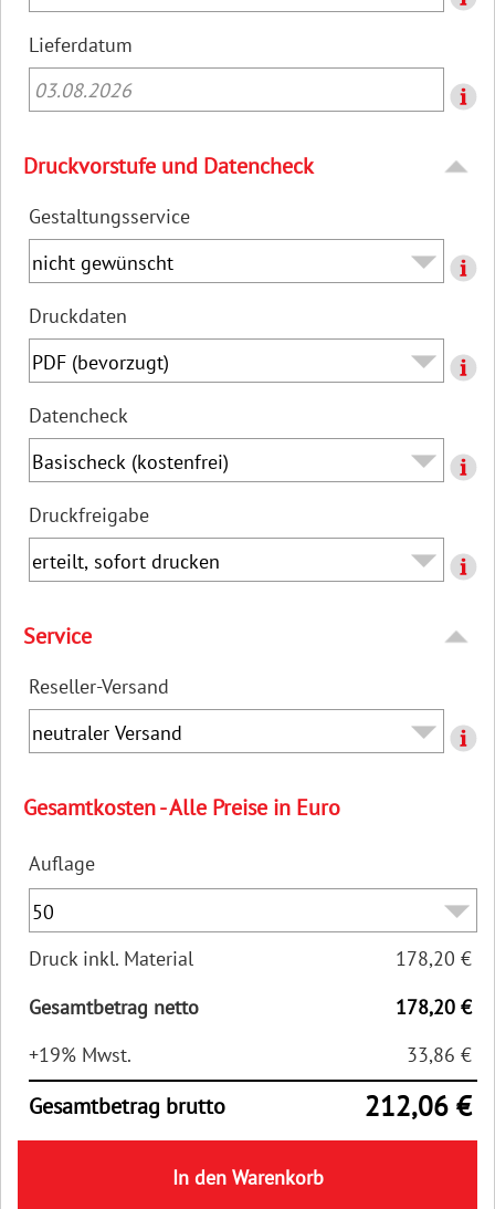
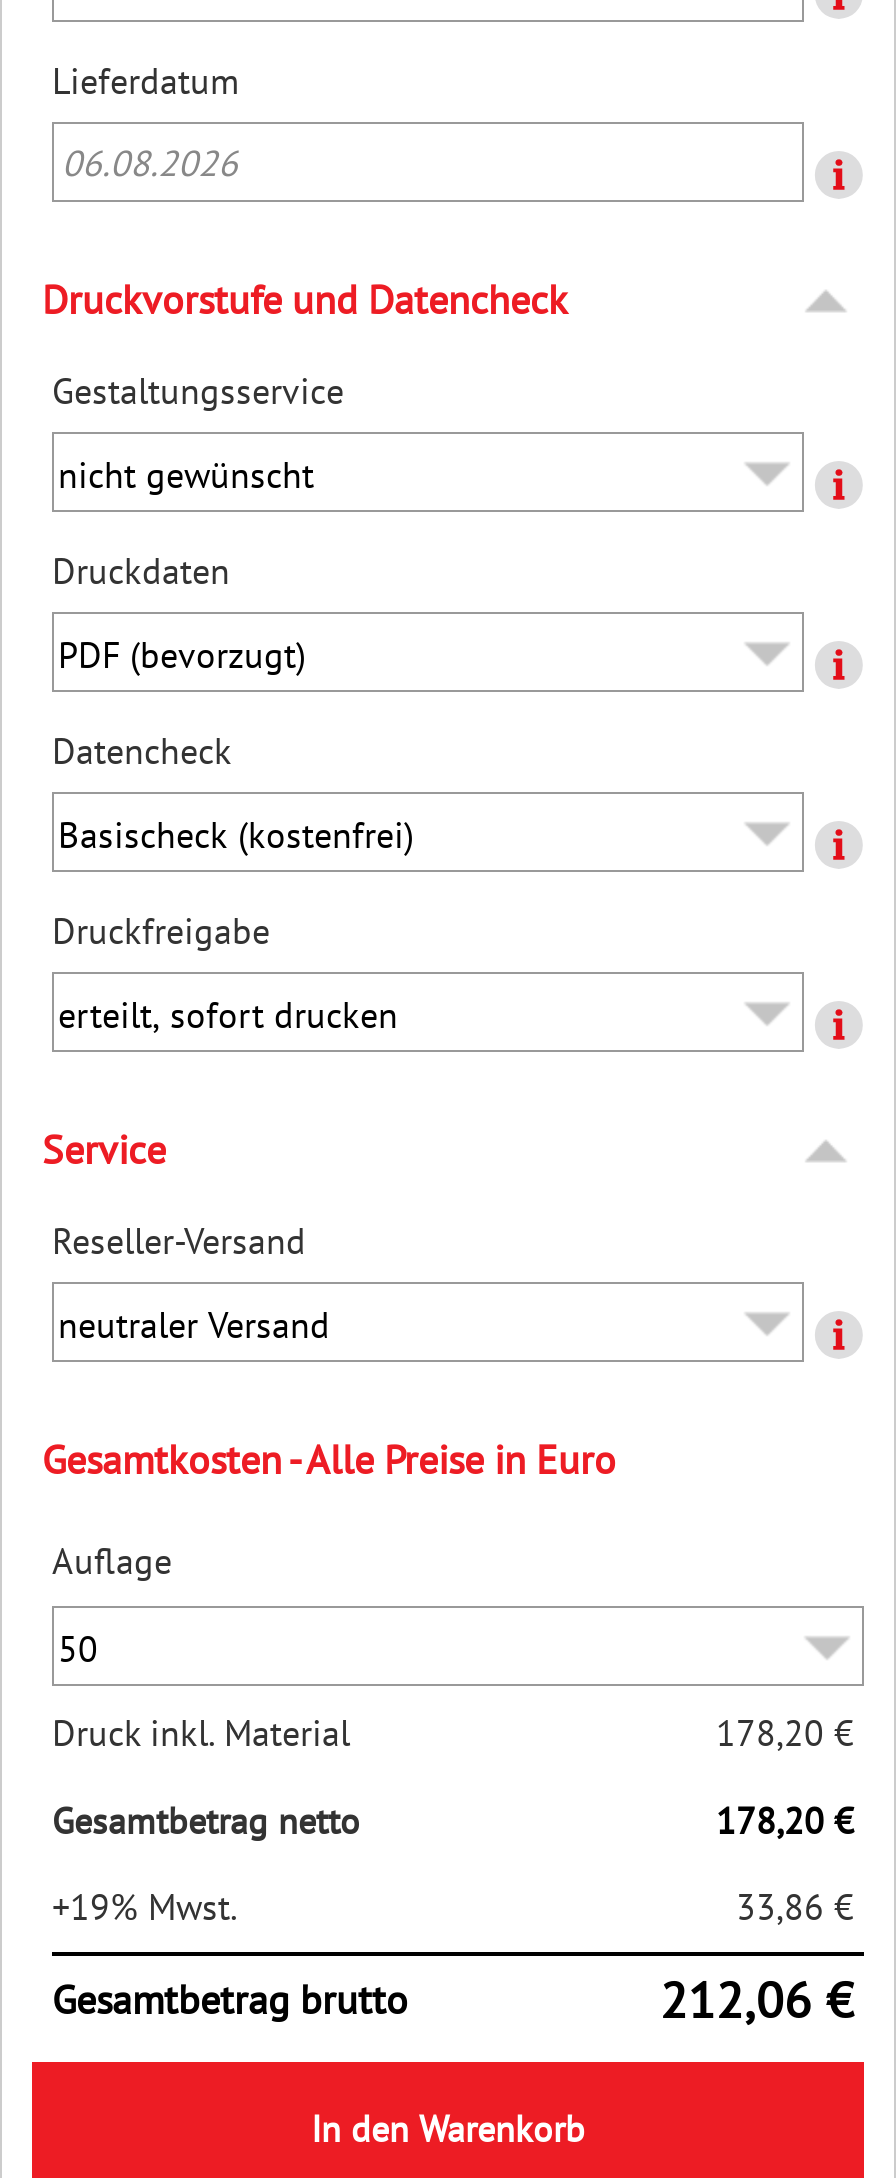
[34,77,131,103] 03.08.2026 -> [62,140,238,186] 06.08.2026

